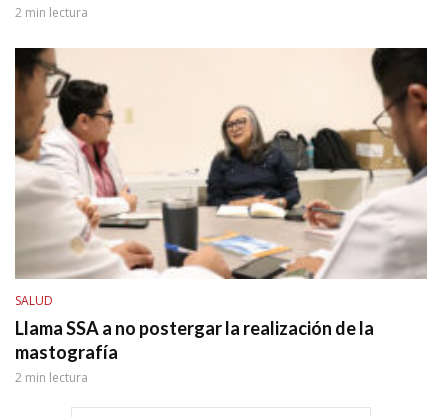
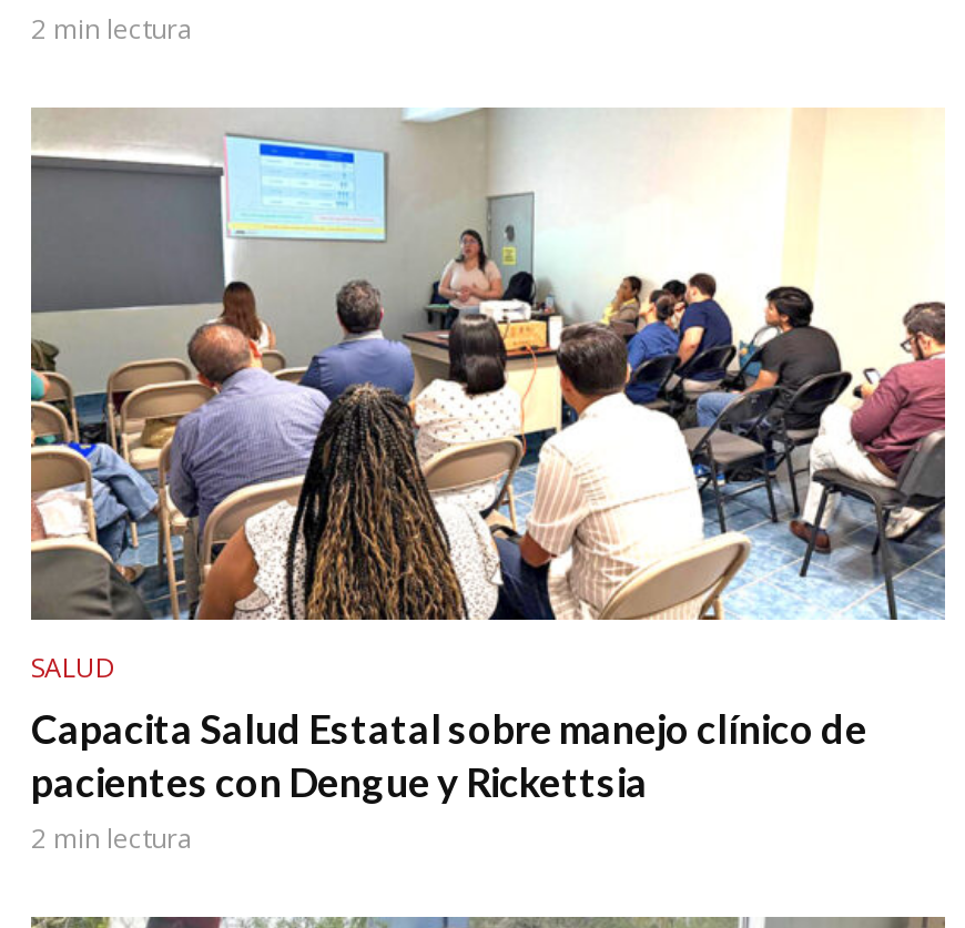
[14,47,428,363] [image] | Llama SSA a no postergar la realización de la | mastografía -> [29,106,947,807] [image] | Capacita Salud Estatal sobre manejo clínico de | pacientes con Dengue y Rickettsia

